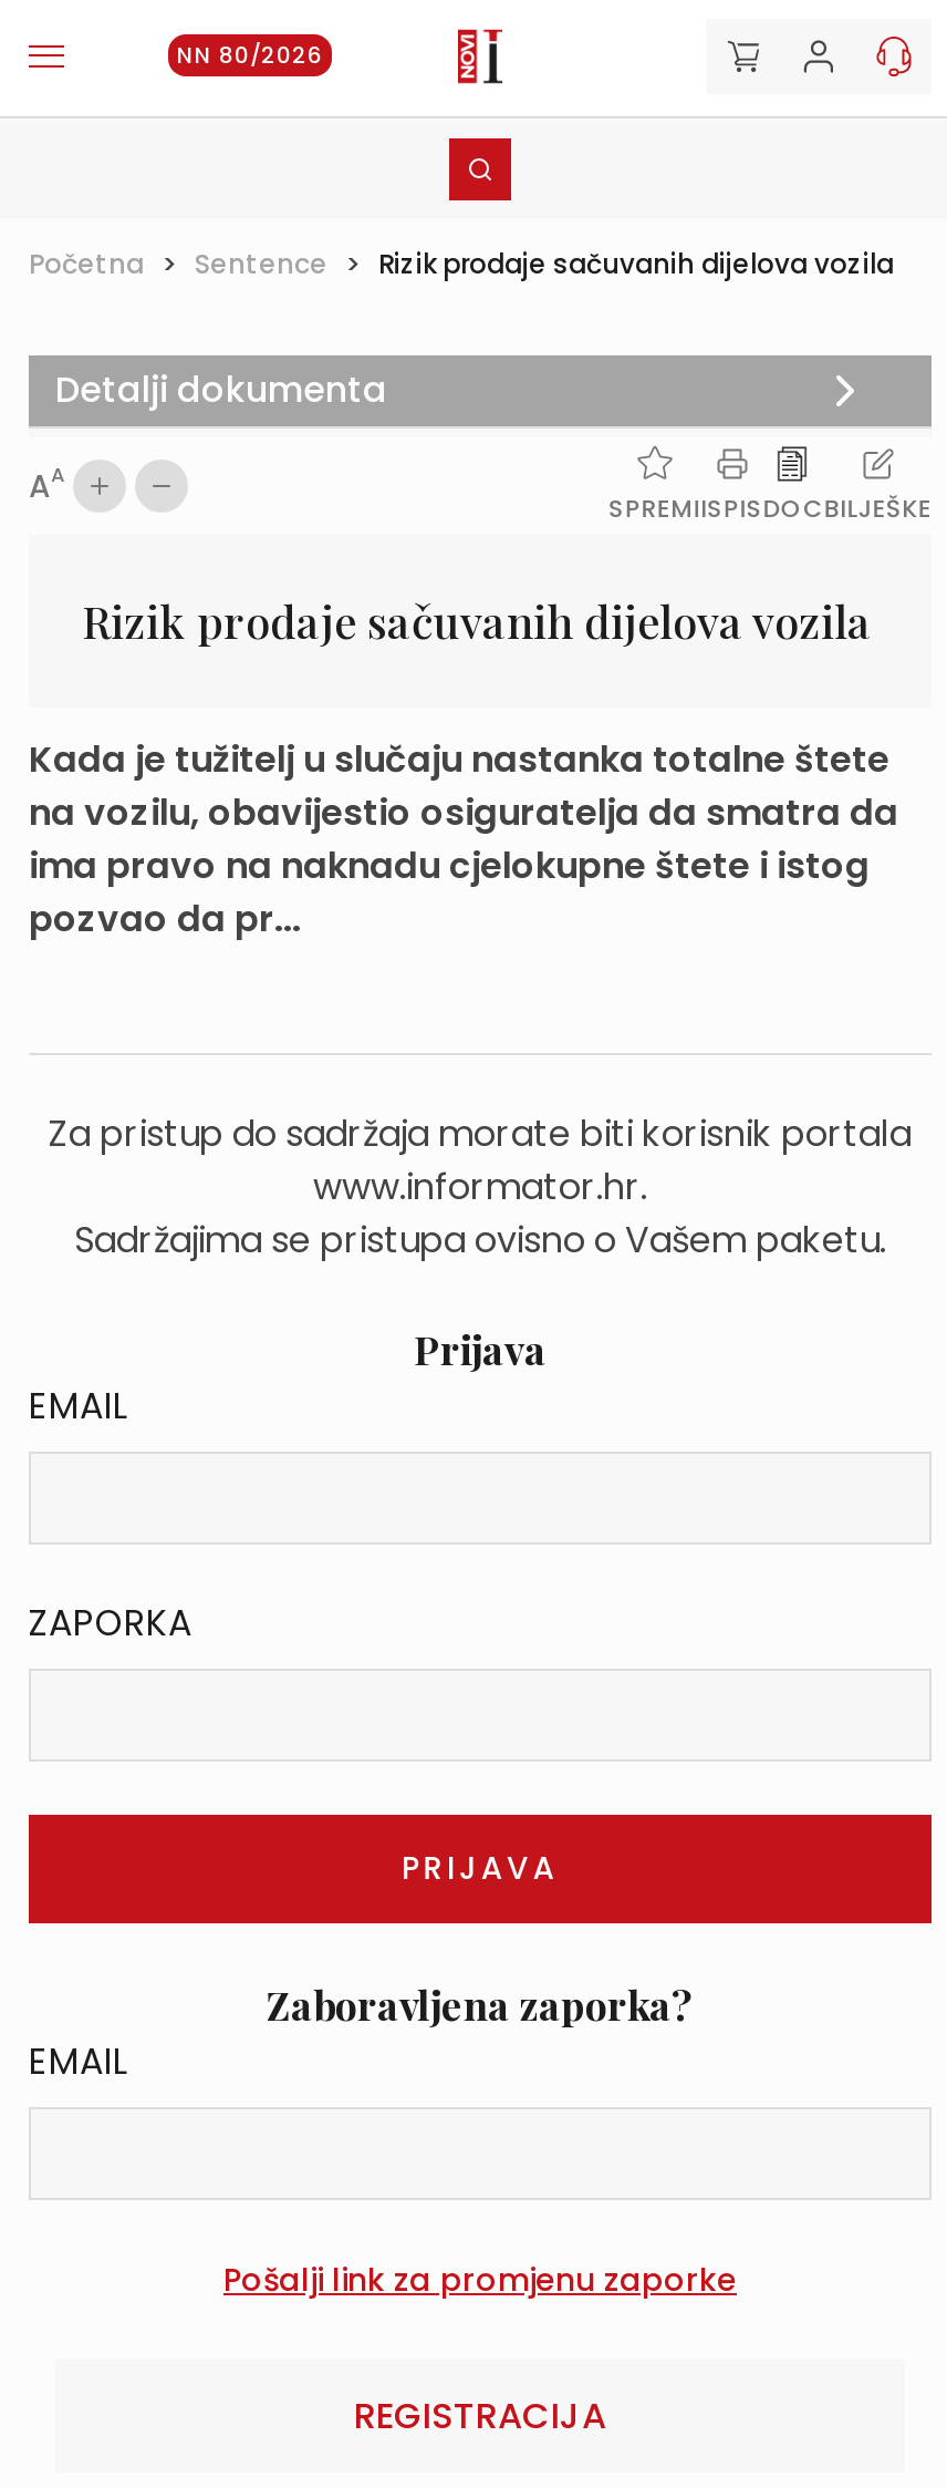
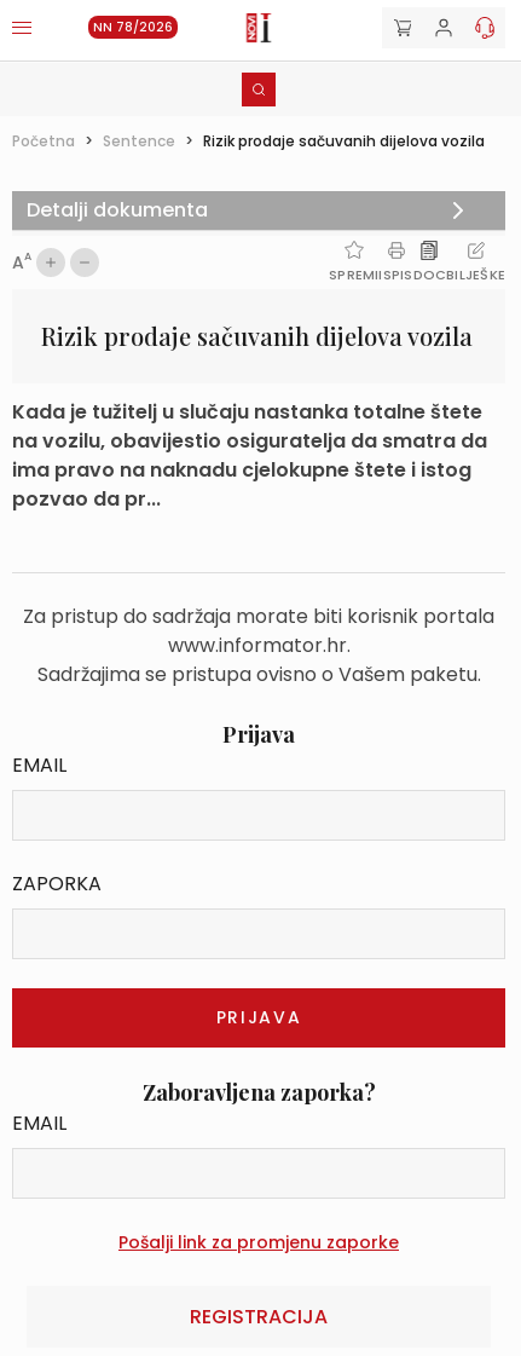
[177,39,323,72] NN 80/2026 -> [93,18,173,36] NN 78/2026

